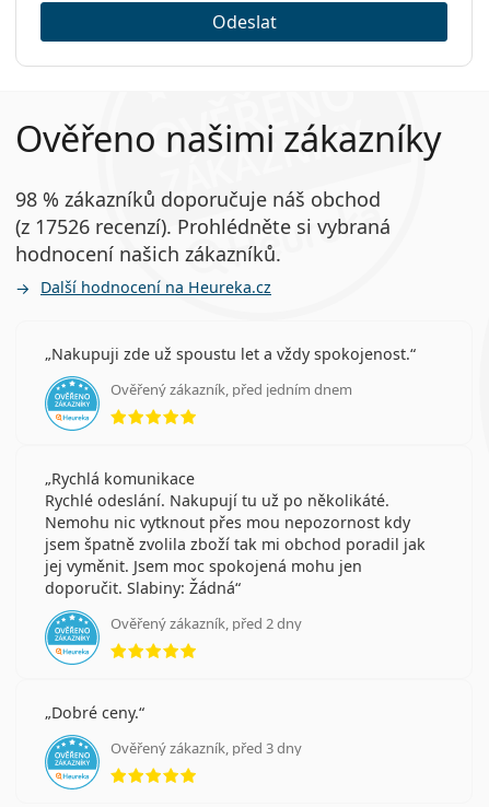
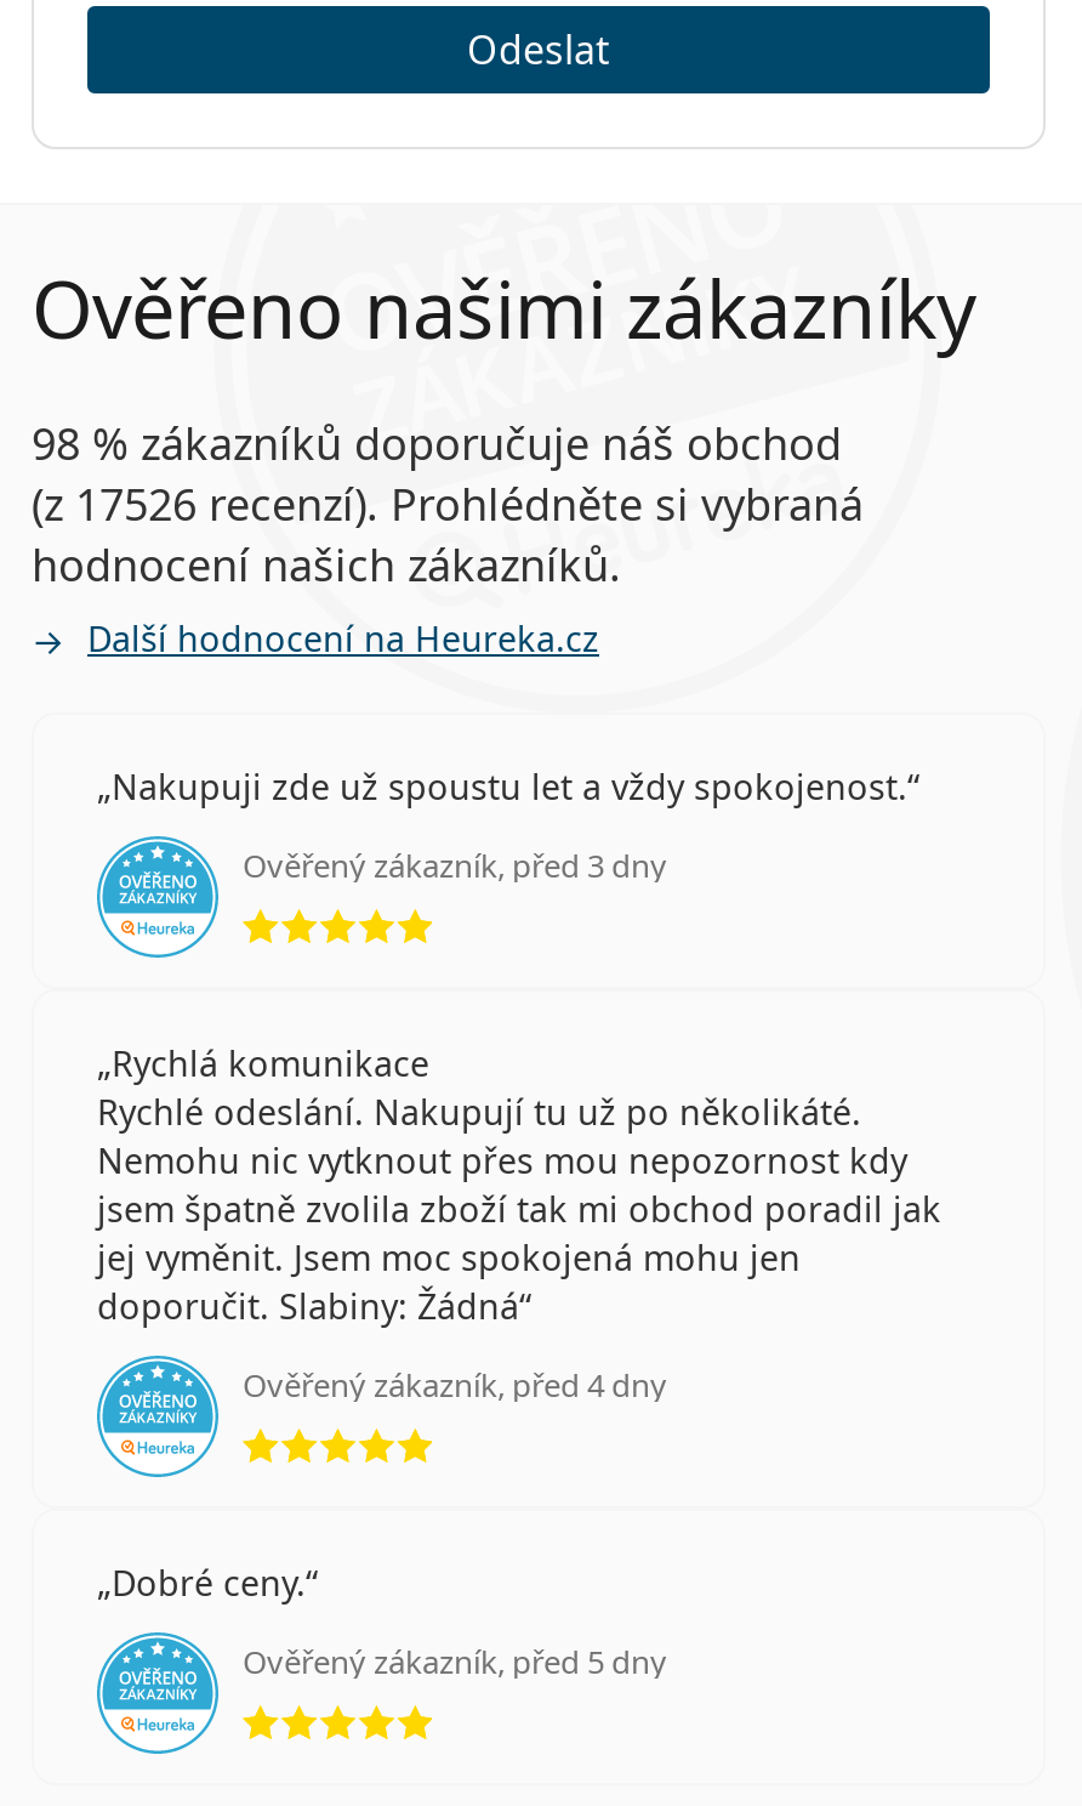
[110,379,352,399] Ověřený zákazník, před jedním dnem -> none
[110,613,302,633] Ověřený zákazník, před 2 dny -> [243,1363,667,1407] Ověřený zákazník, před 4 dny
none -> [243,1640,667,1683] Ověřený zákazník, před 5 dny
moved [110,738,302,758] -> [243,844,667,887]: Ověřený zákazník, před 3 dny

